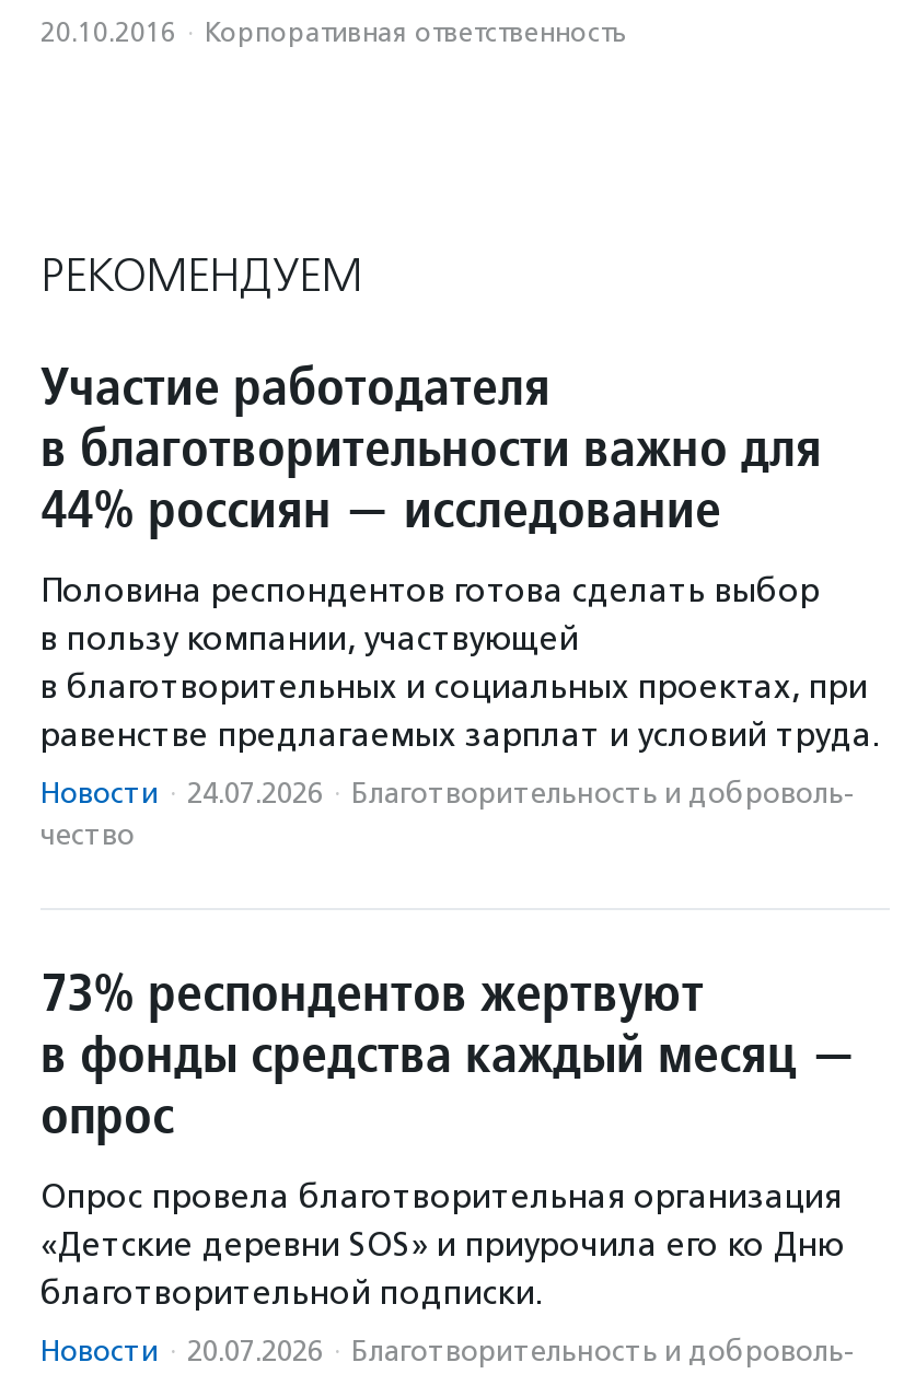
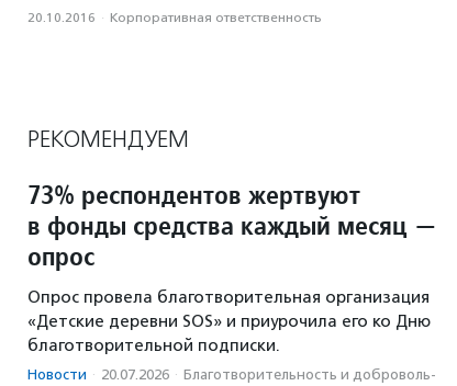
[40,353,881,852] Участие работодателя | в благотворительности важно для | 44% россиян — исследование | Половина респондентов готова сделать выбор | в пользу компании, участвующей | в благотворительных и социальных проектах, при | равенстве предлагаемых зарплат и условий труда. | Новости · 24.07.2026 · Благотворительность и доброволь | чество -> none

